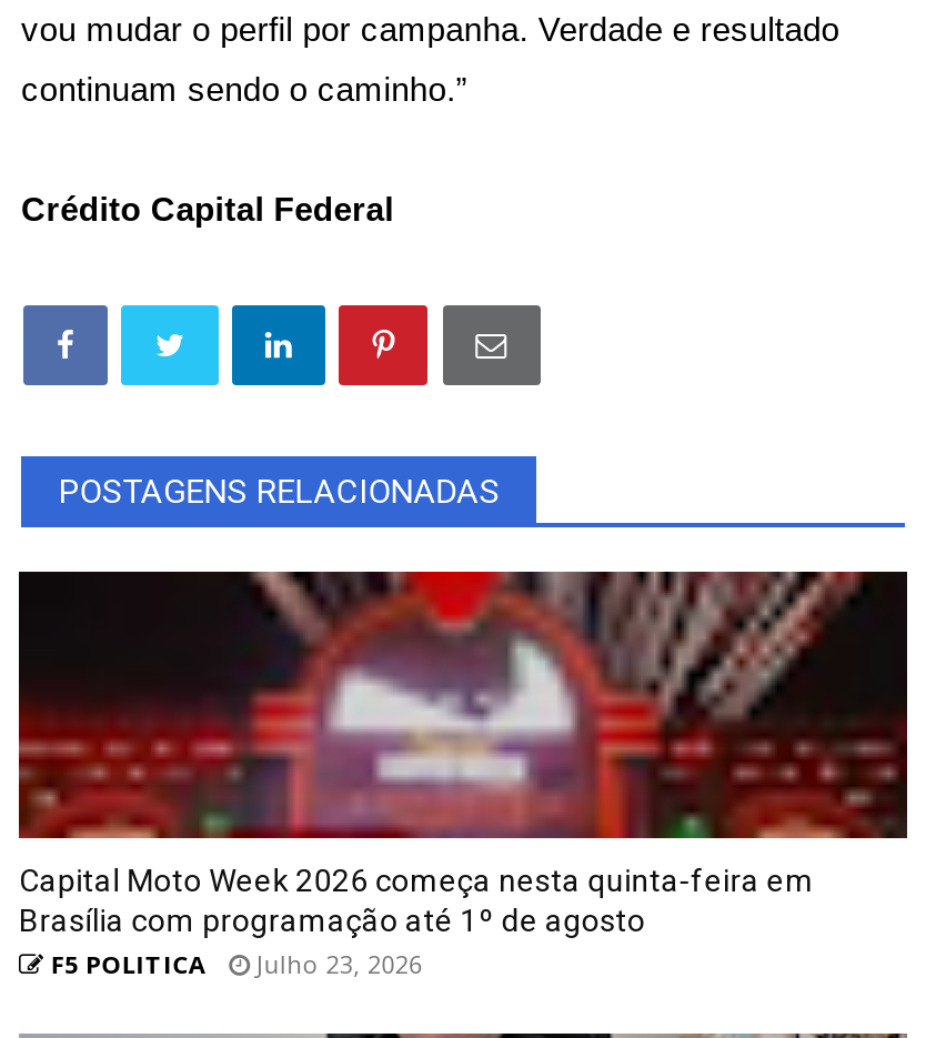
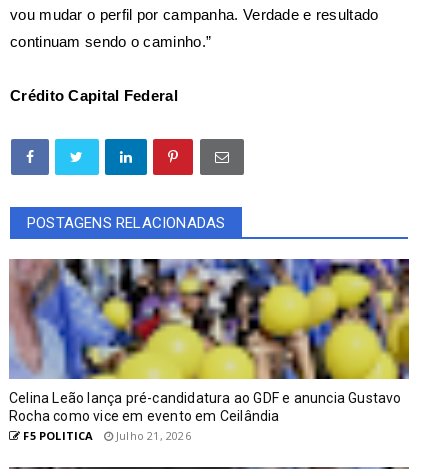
[17,570,909,938] [image] | Capital Moto Week 2026 começa nesta quinta-feira em | Brasília com programação até 1º de agosto -> [9,258,410,424] [image] | Celina Leão lança pré-candidatura ao GDF e anuncia Gustavo | Rocha como vice em evento em Ceilândia
[44,947,423,980] F5 POLITICA Julho 23, 2026 -> [20,428,191,443] F5 POLITICA Julho 21, 2026

